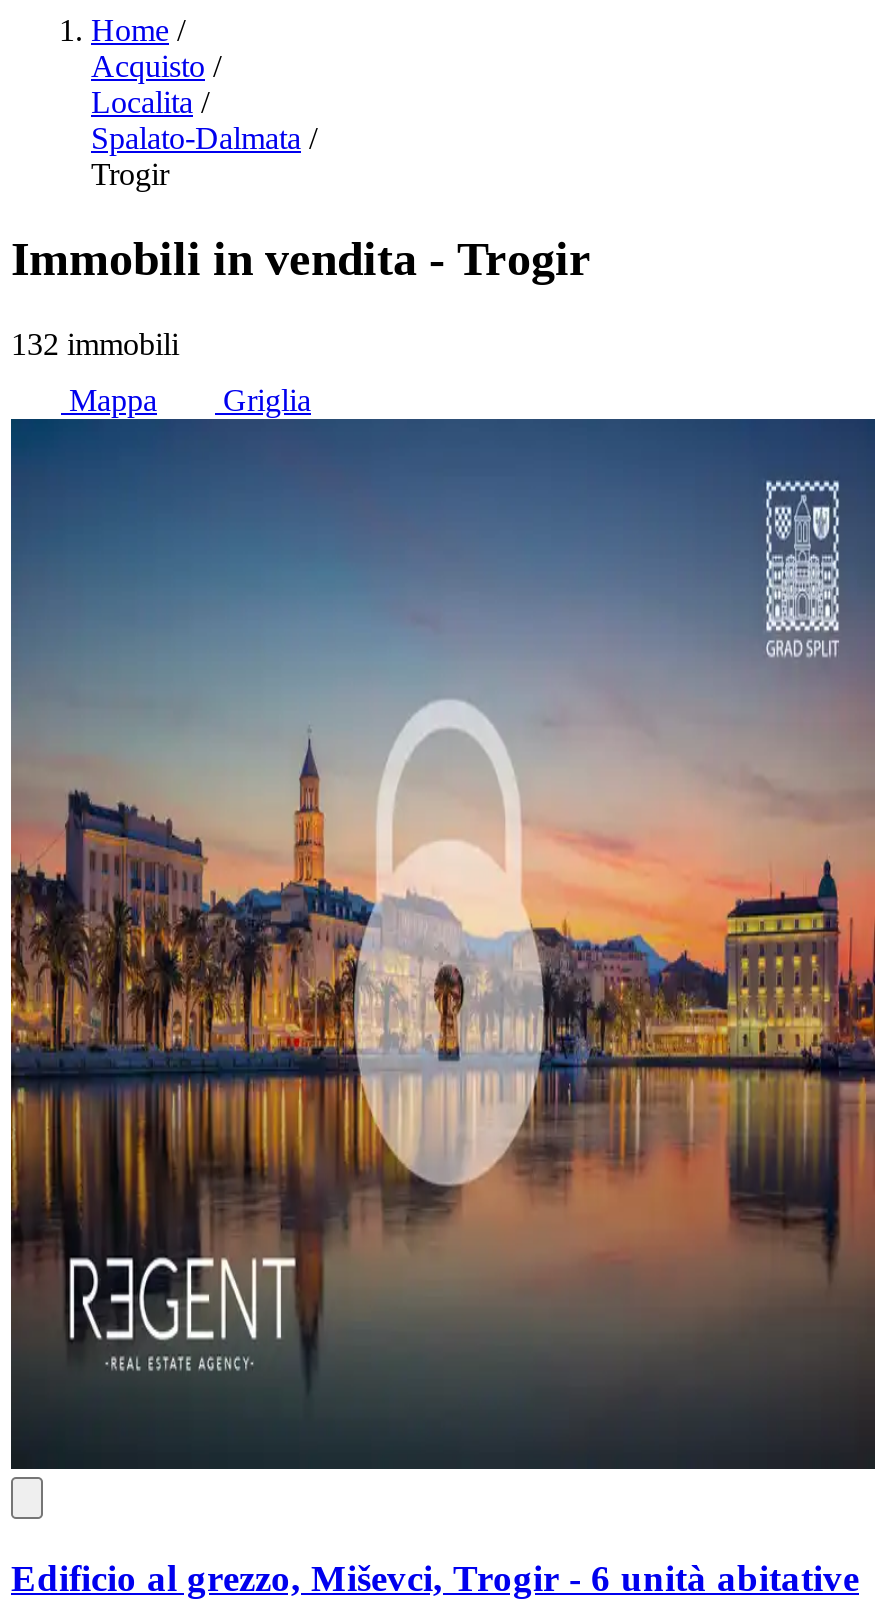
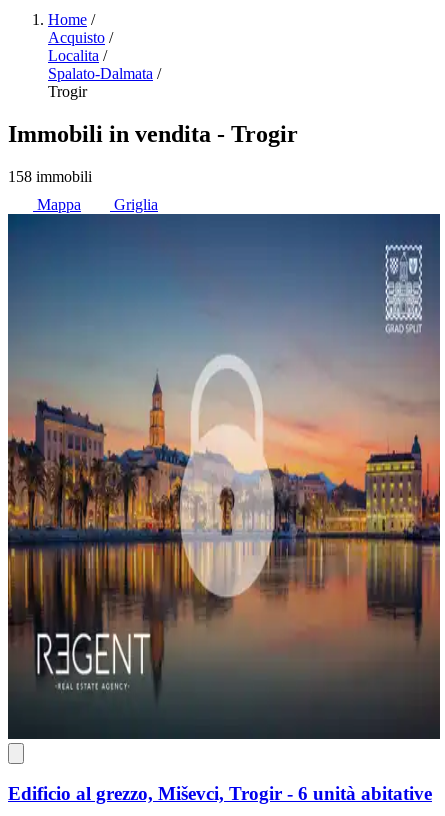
[11,327,179,361] 132 immobili -> [8,168,92,185] 158 immobili

